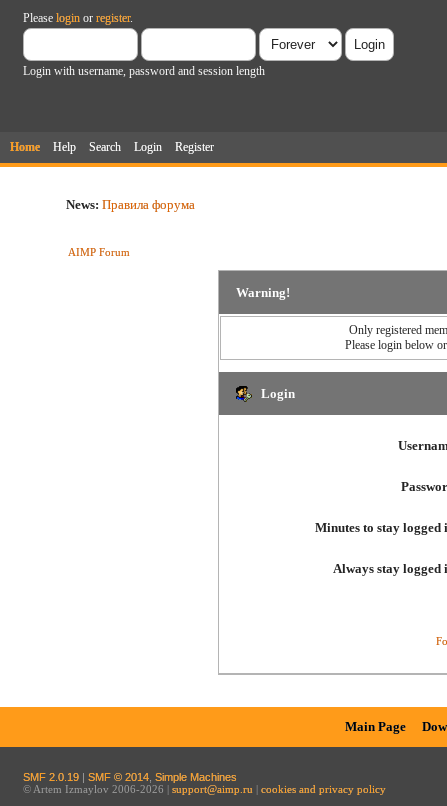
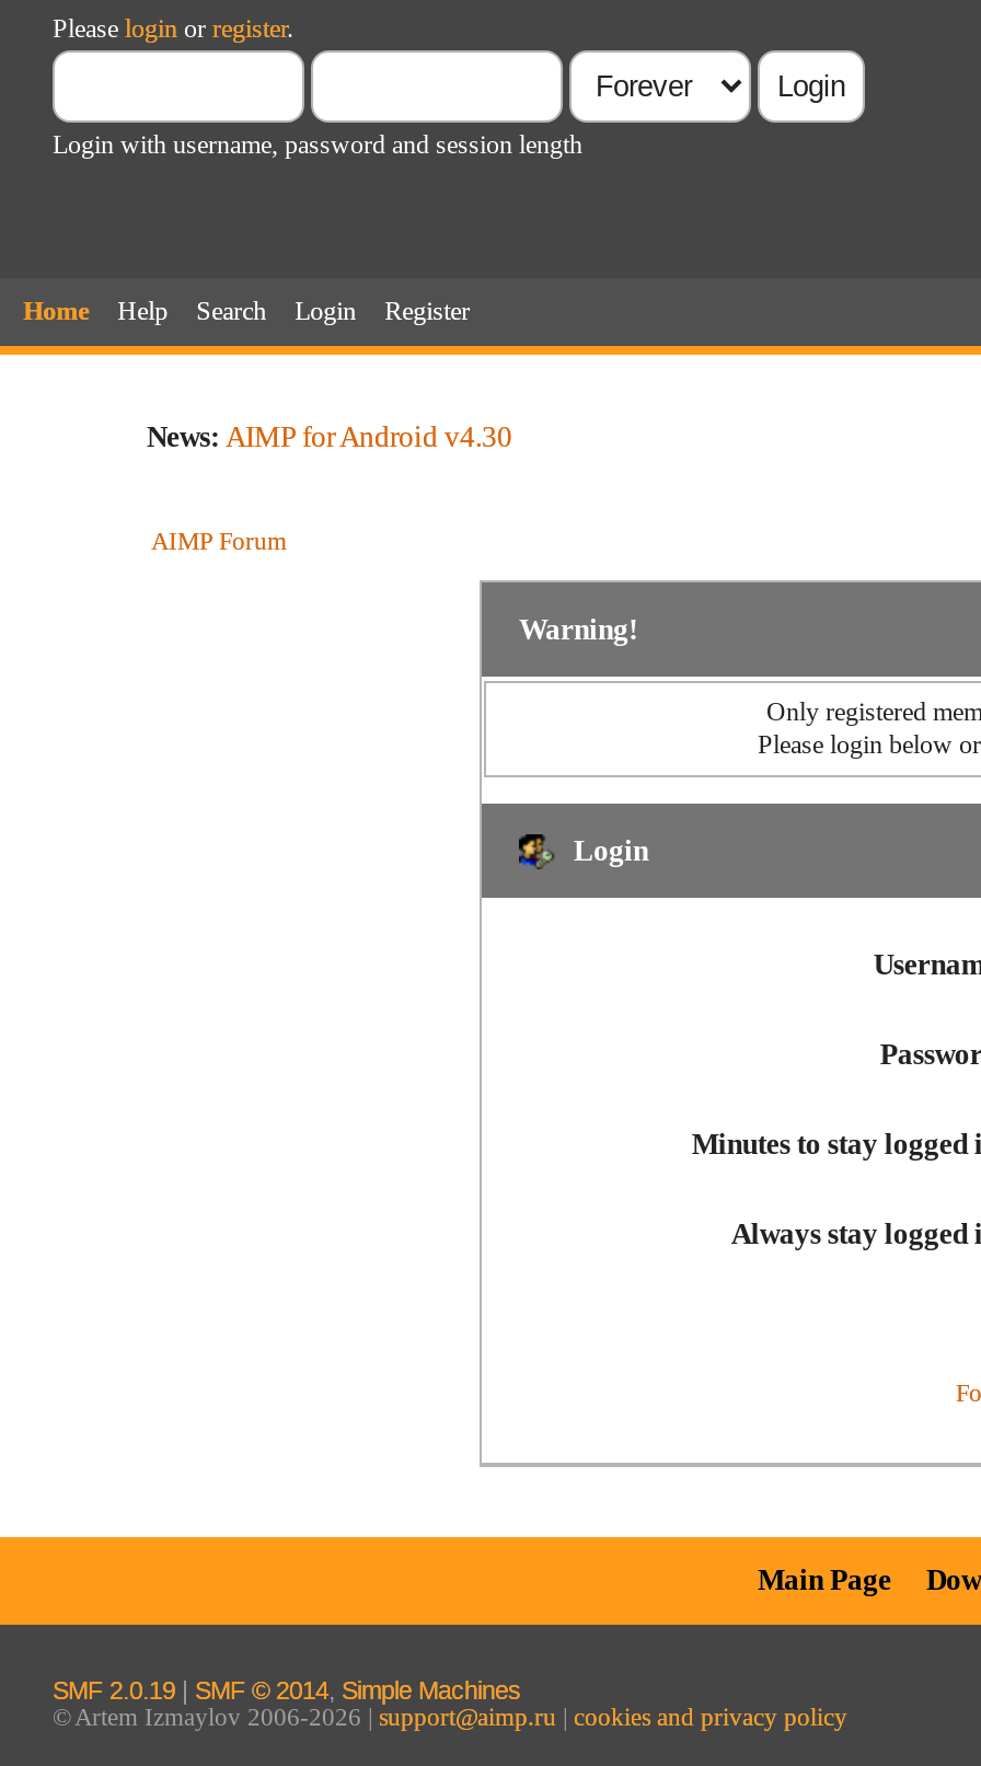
[66,197,195,212] News: Правила форума -> [147,420,512,453] News: AIMP for Android v4.30

